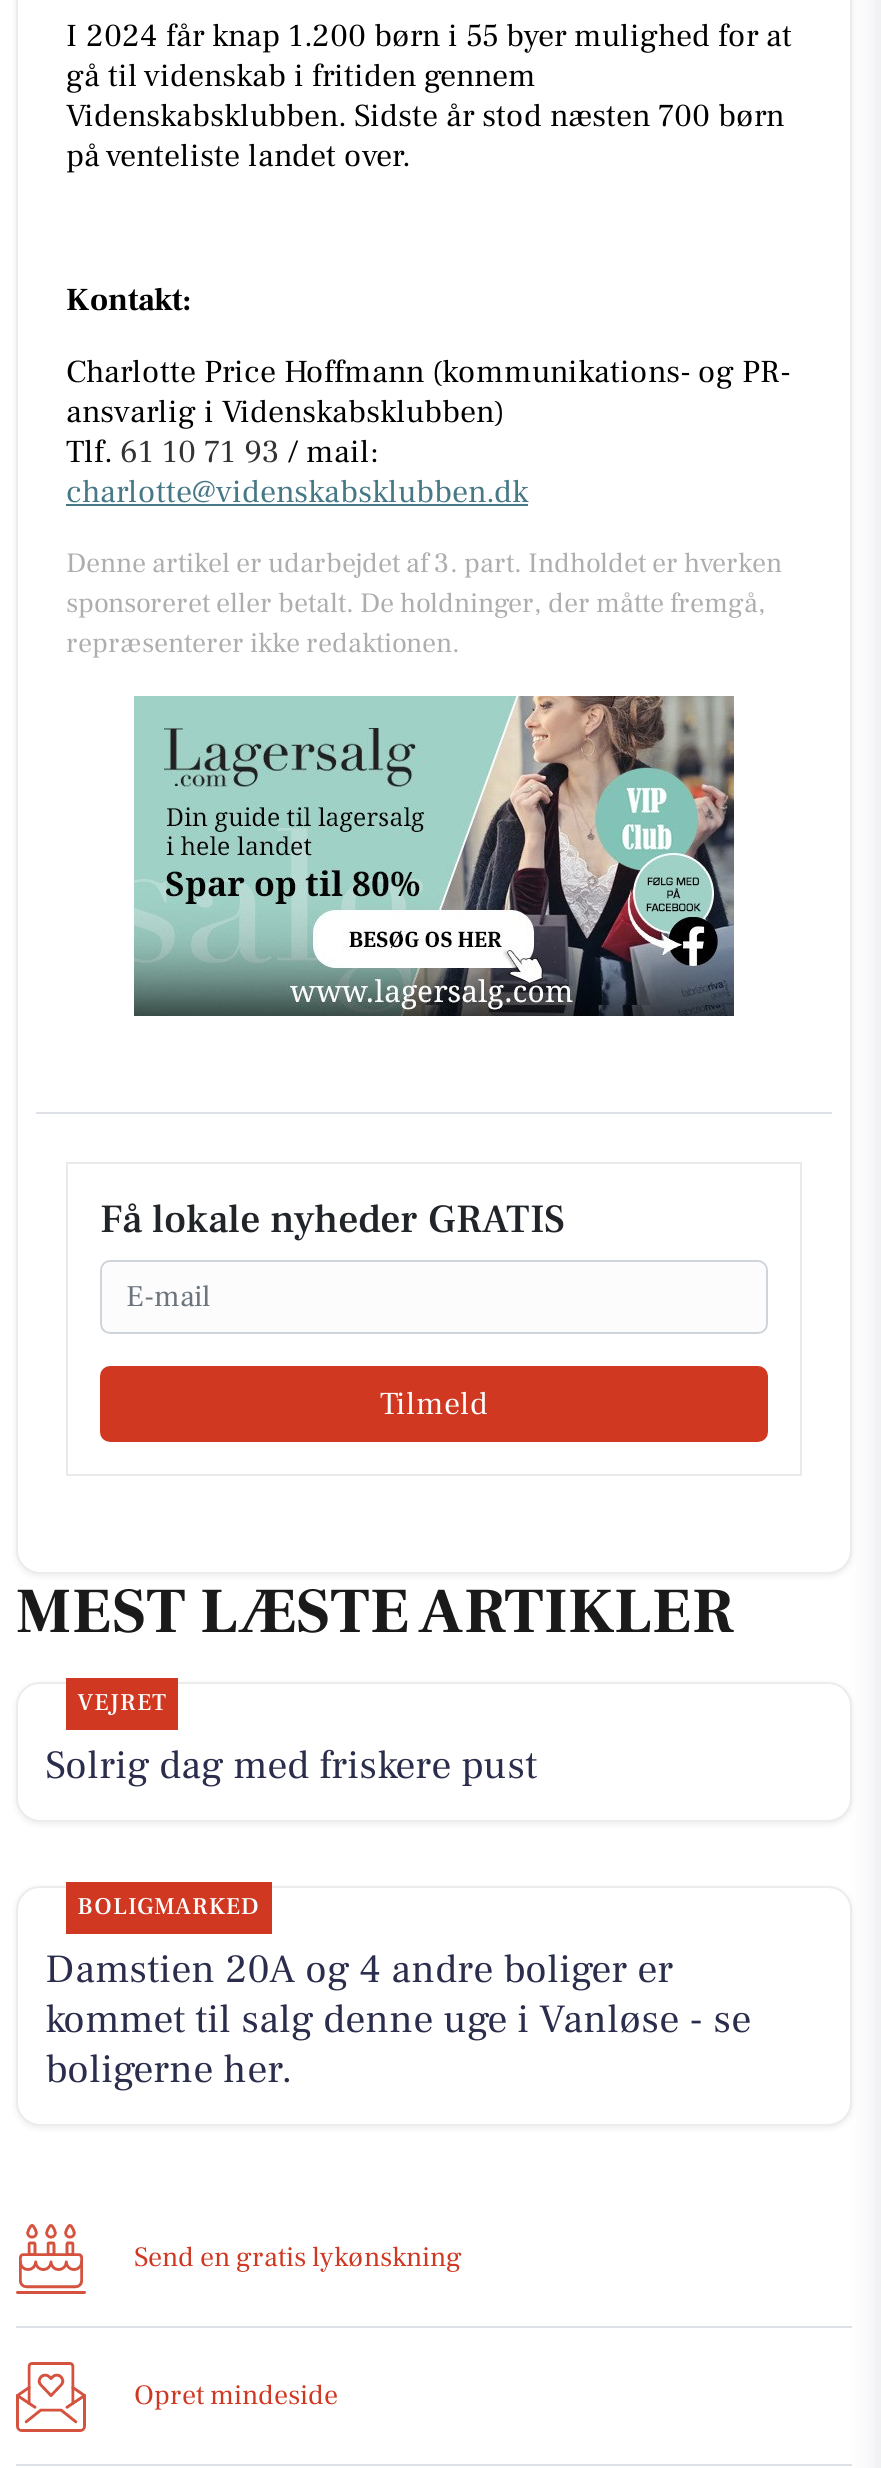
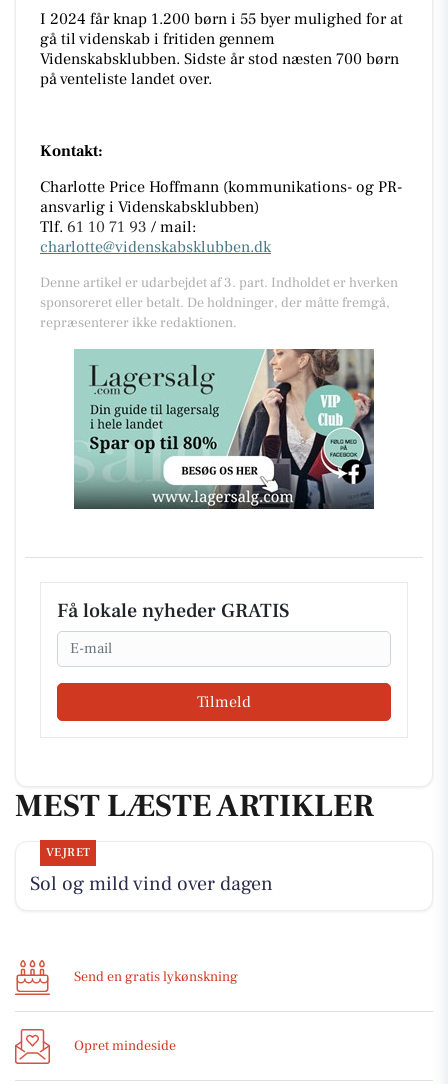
[45,1740,751,2097] Solrig dag med friskere pust | BOLIGMARKED | Damstien 20A og 4 andre boliger er | kommet til salg denne uge i Vanløse - se | boligerne her. -> [30,871,273,897] Sol og mild vind over dagen

